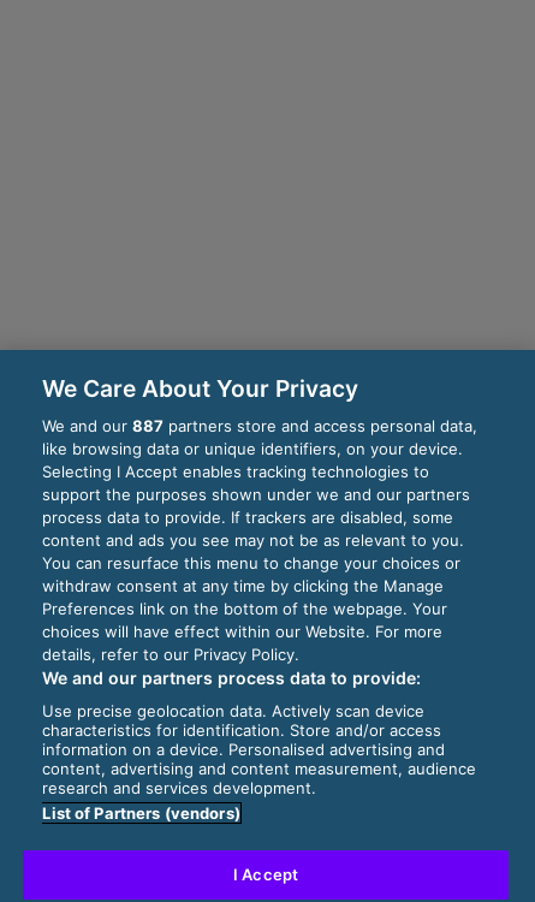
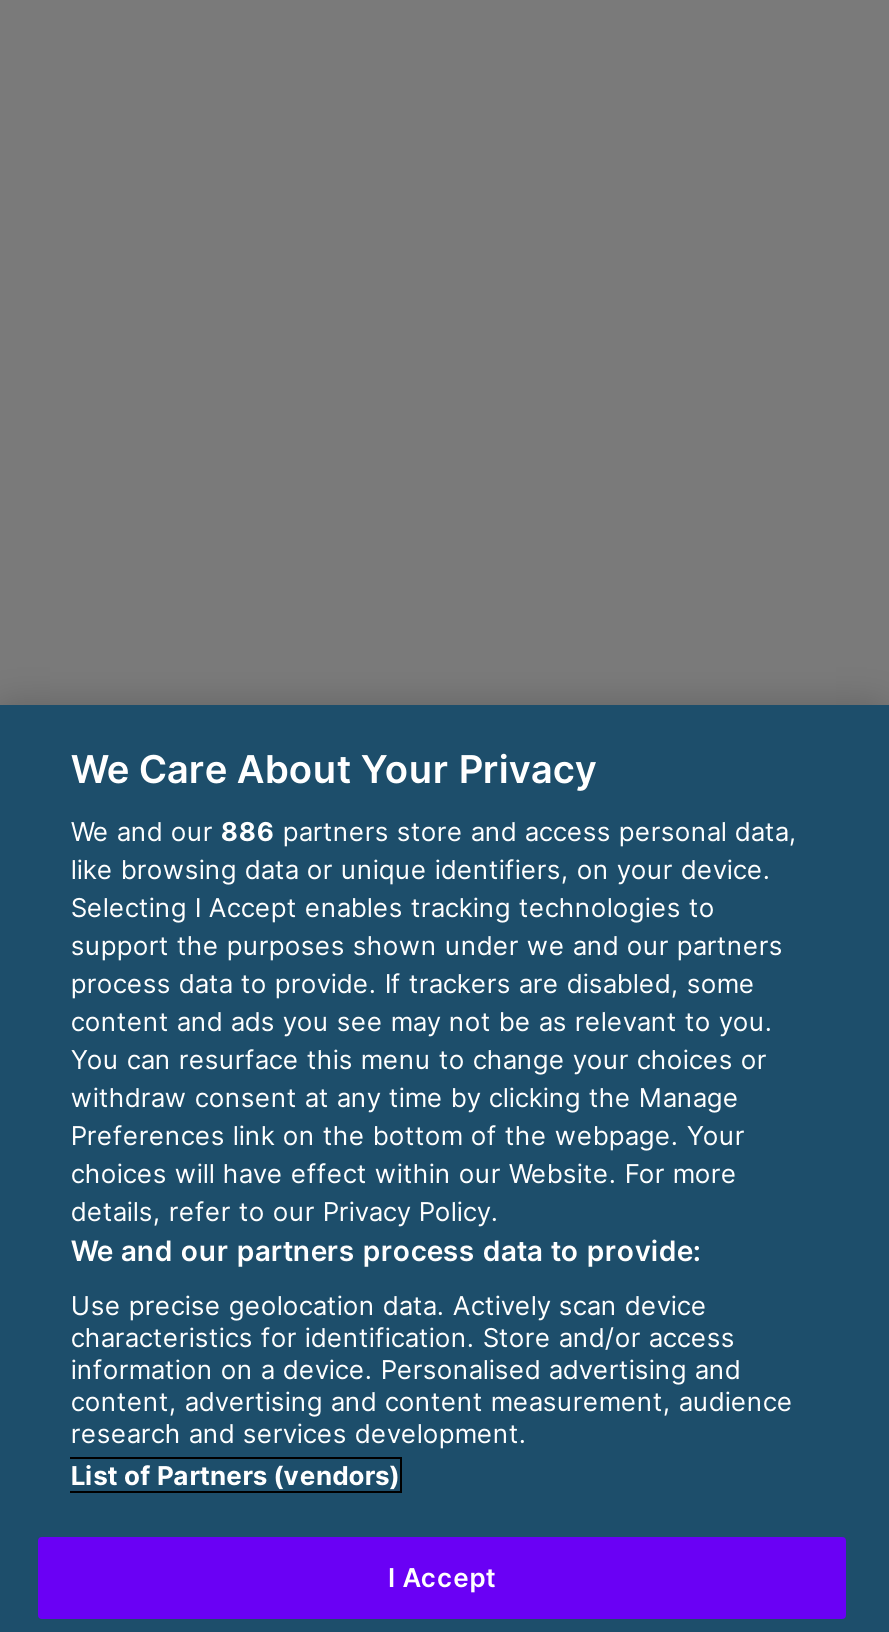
[43,416,478,435] We and our 887 partners store and access personal data, -> [71,815,797,847] We and our 886 partners store and access personal data,

